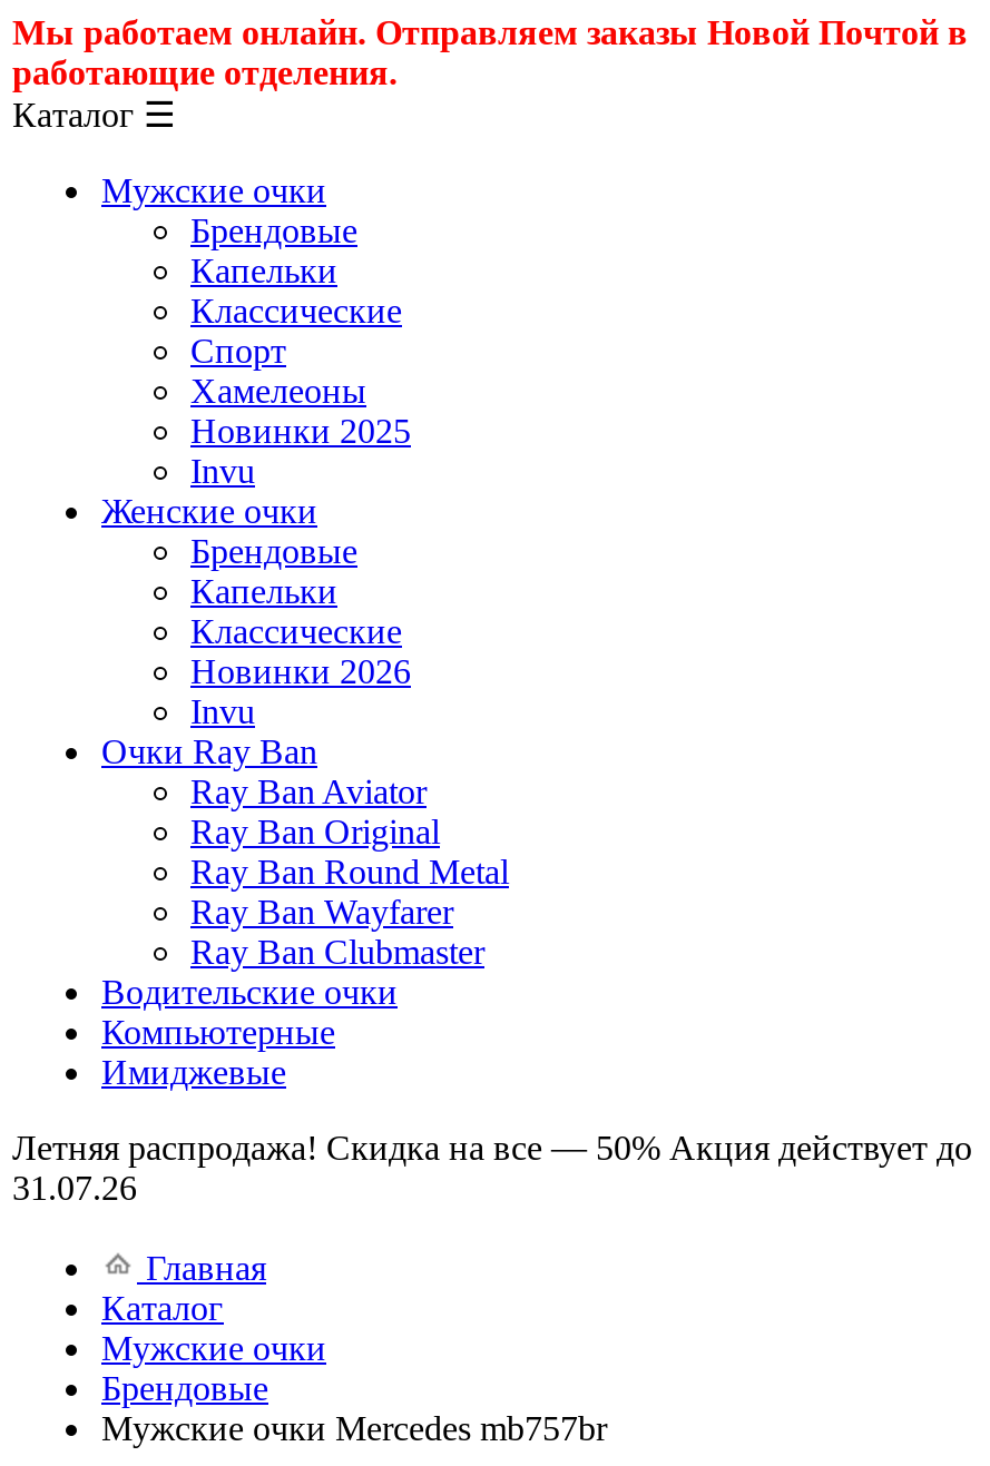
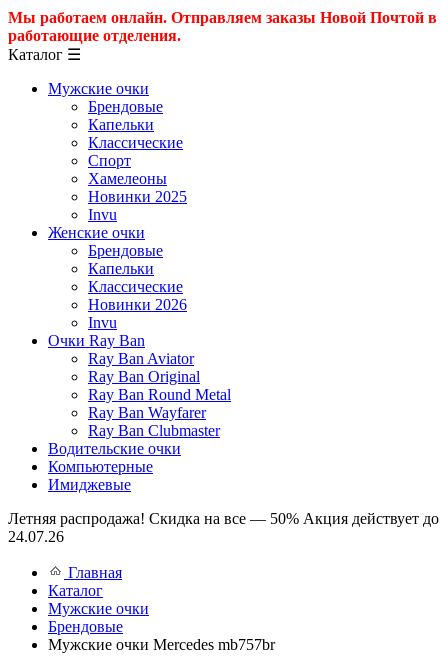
[12,1169,137,1207] 31.07.26 -> [8,528,64,545] 24.07.26

